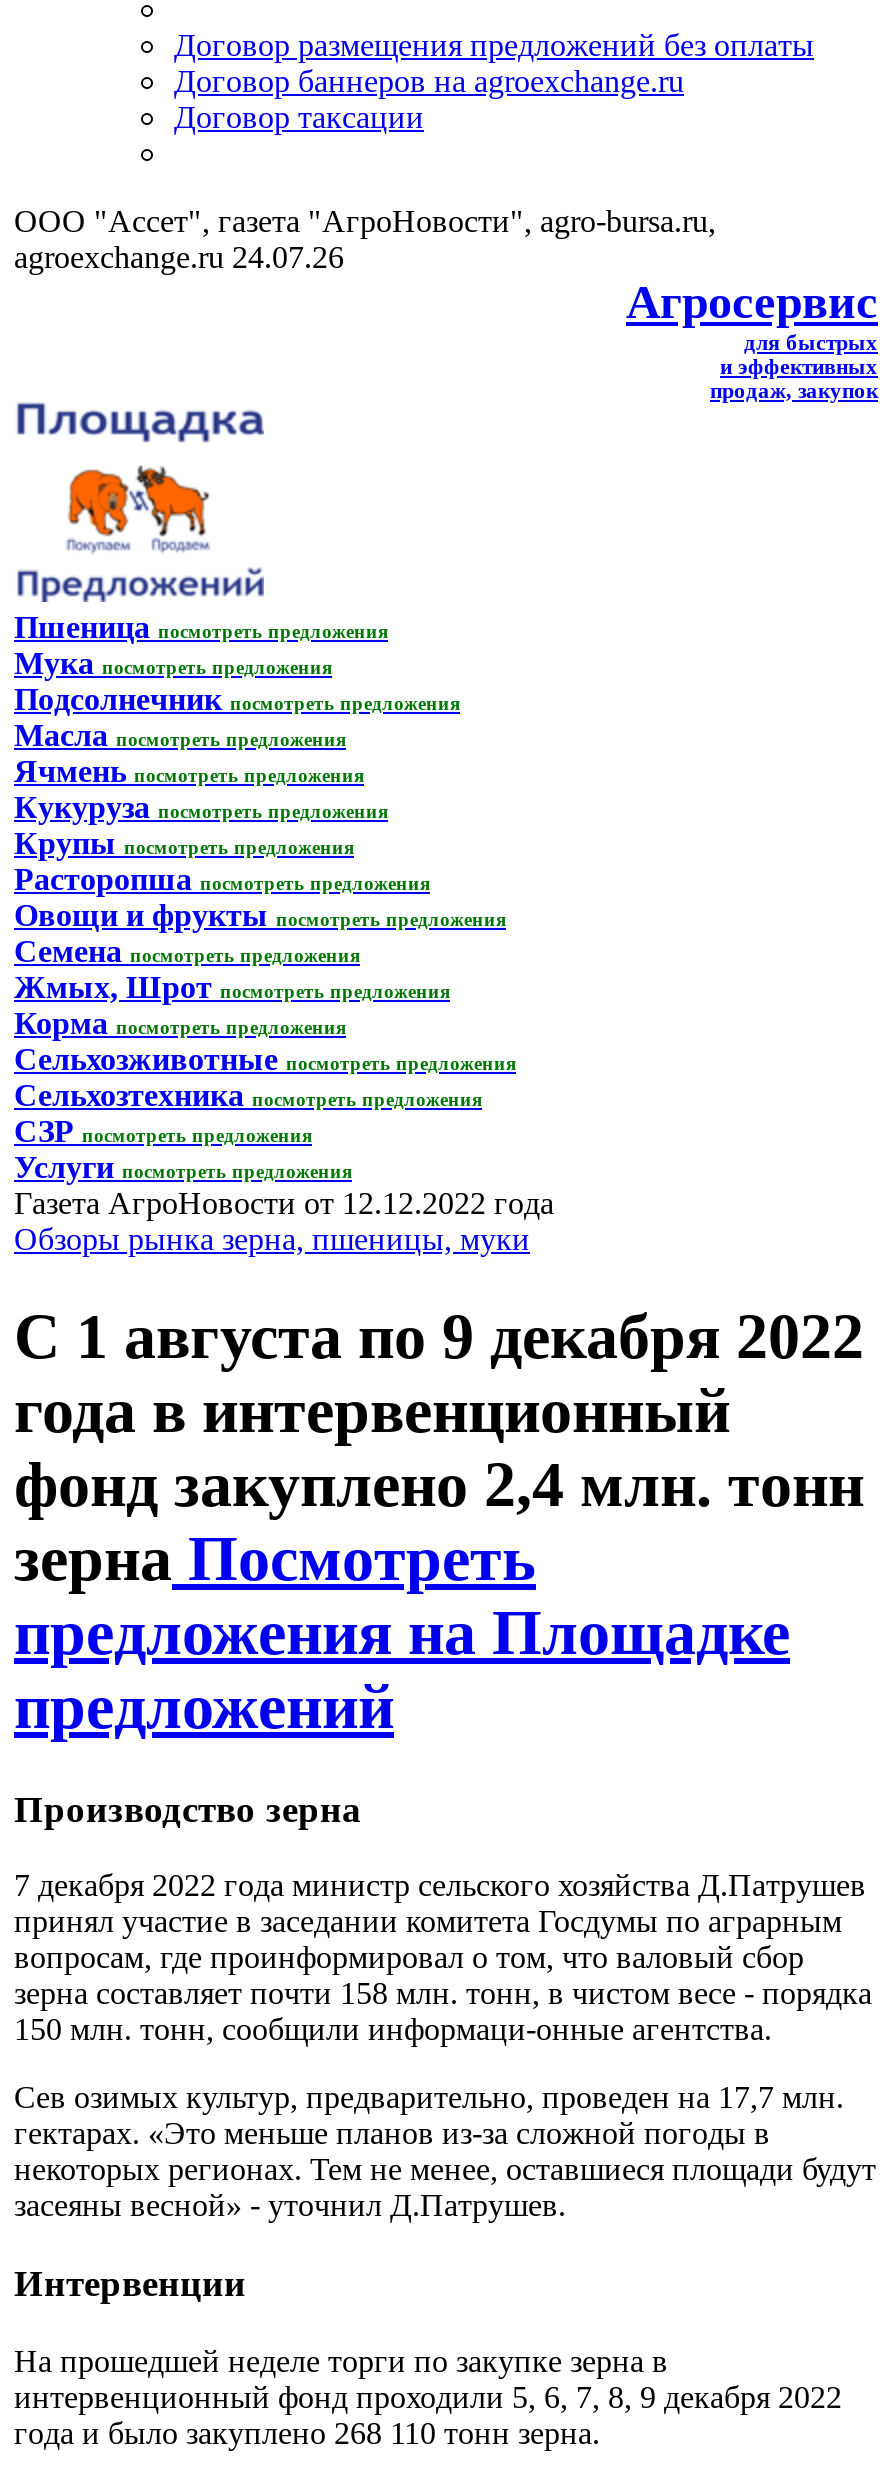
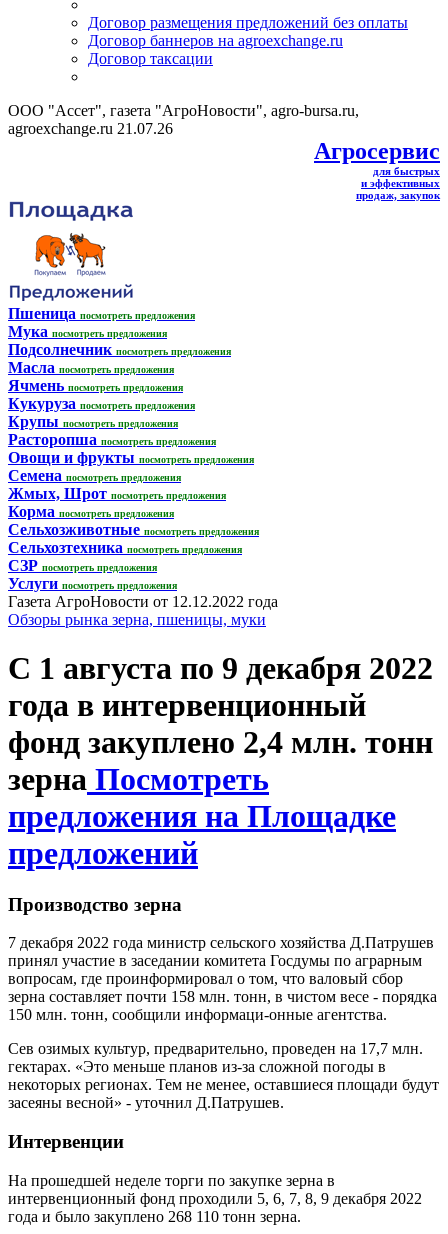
[14,240,344,274] agroexchange.ru 24.07.26 -> [8,120,173,137] agroexchange.ru 21.07.26

